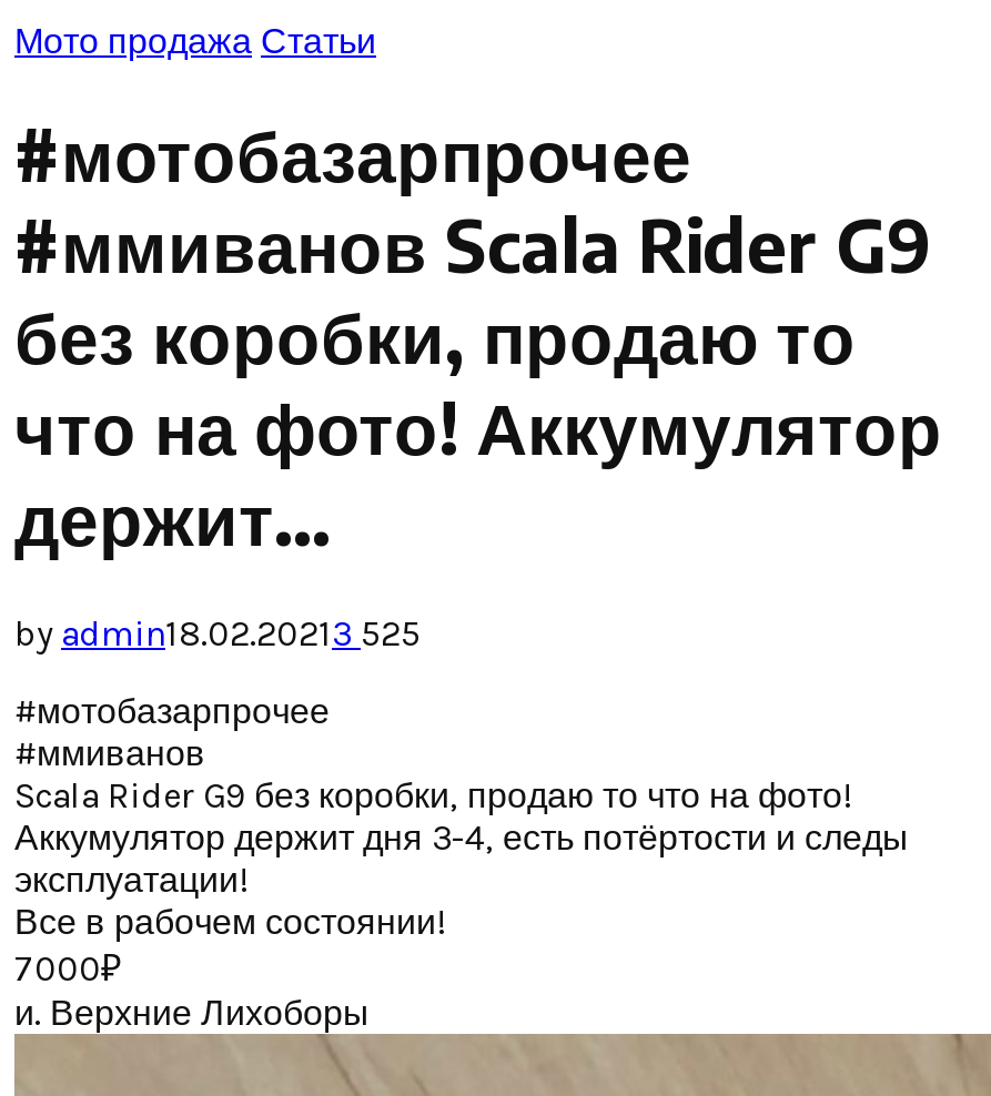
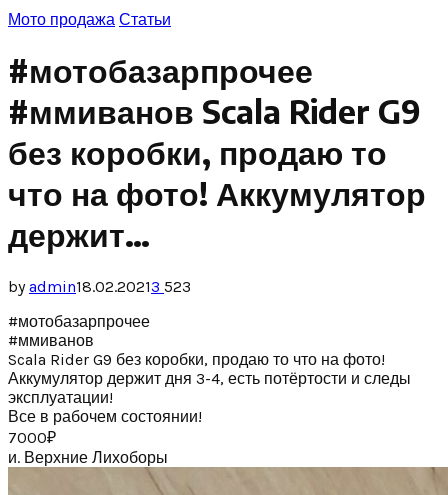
[14,612,421,654] by admin18.02.20213 525 -> [8,277,191,296] by admin18.02.20213 523

